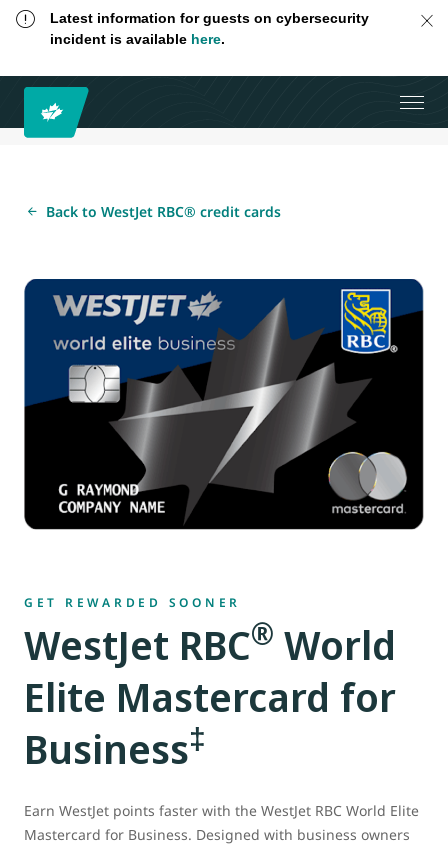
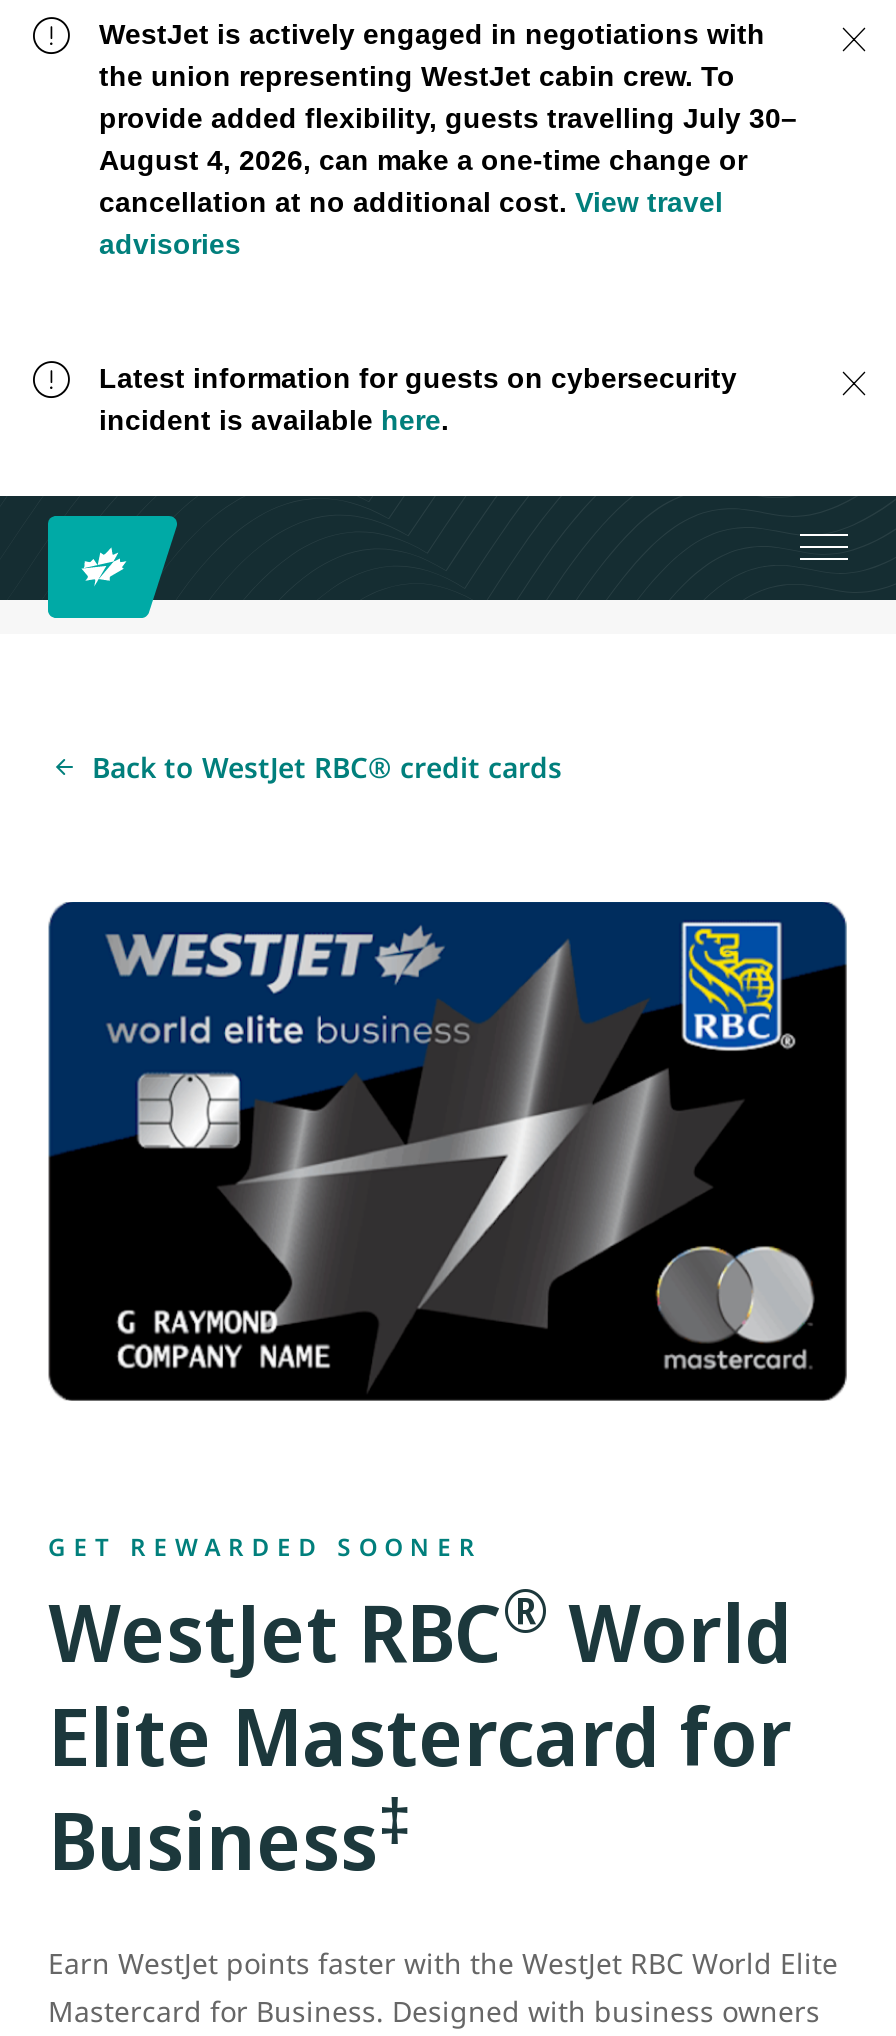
none -> [99,18,797,260] WestJet is actively engaged in negotiations with | the union representing WestJet cabin crew. To | provide added flexibility, guests travelling July 30– | August 4, 2026, can make a one-time change or | cancellation at no additional cost. View travel | advisories

